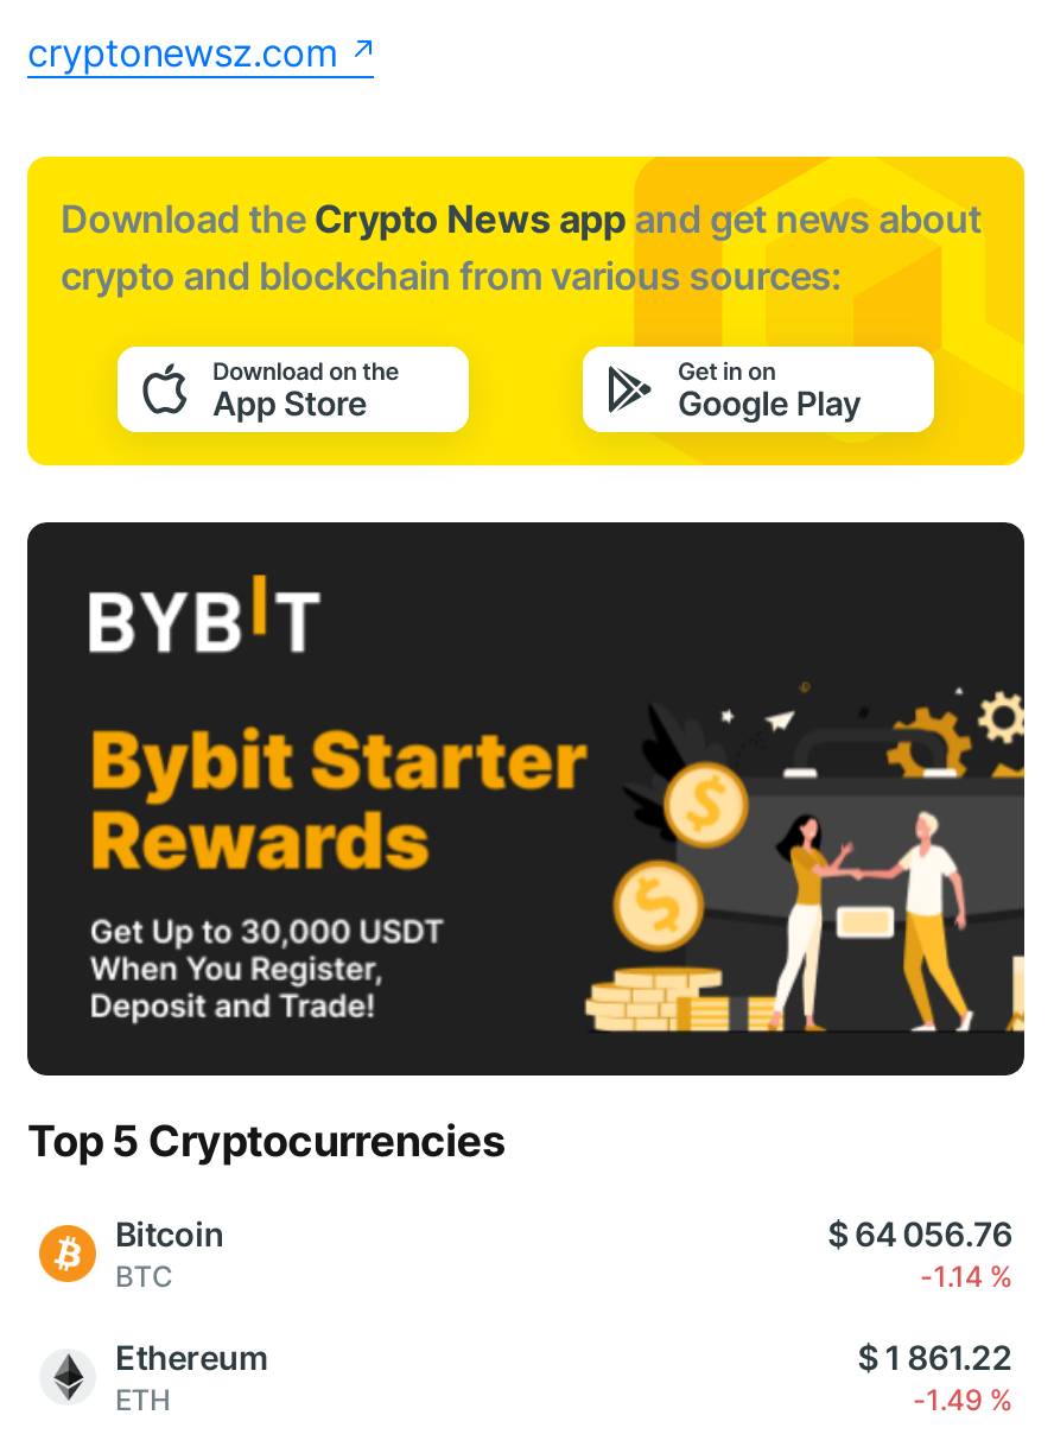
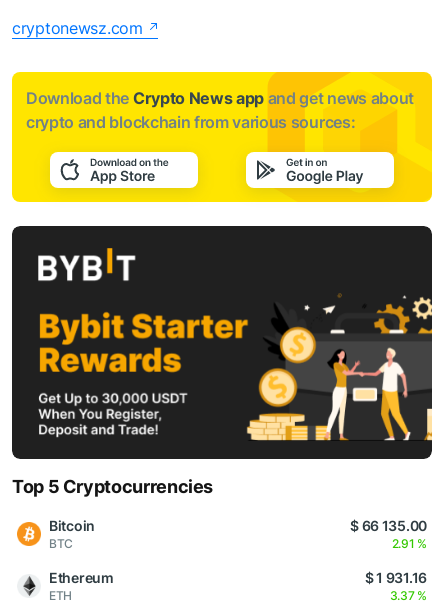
[828,1213,1012,1253] $ 64 056.76 -> [350,517,427,534] $ 66 135.00
[920,1258,1012,1294] -1.14 % -> [392,536,427,551] 2.91 %
[858,1336,1012,1377] $ 1 861.22 -> [365,569,427,586] $ 1 931.16
[913,1382,1012,1417] -1.49 % -> [390,588,427,603] 3.37 %

